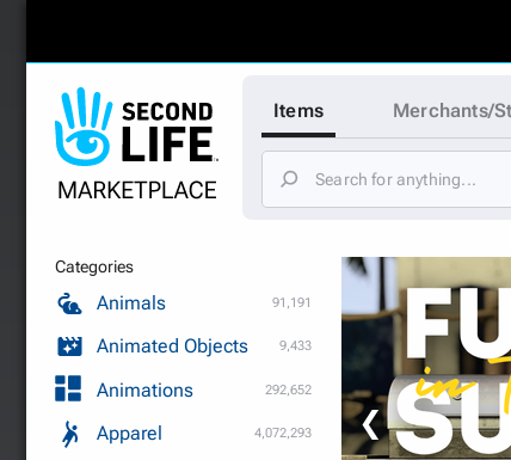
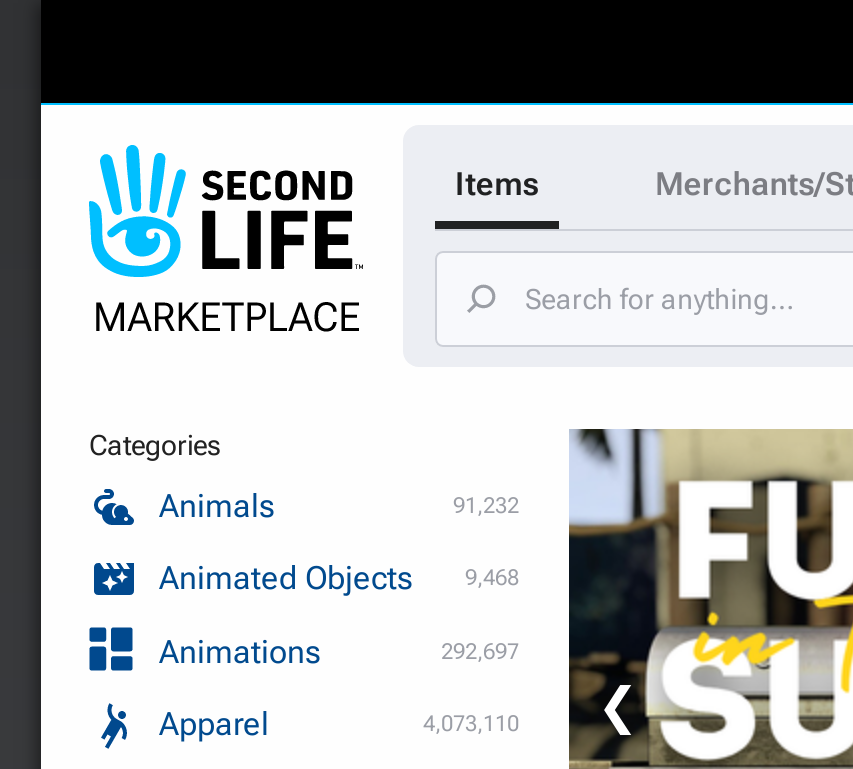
[272,295,312,311] 91,191 -> [453,493,519,519] 91,232
[97,335,312,357] Animated Objects 9,433 -> [159,559,519,597] Animated Objects 9,468
[265,382,312,397] 292,652 -> [441,638,519,664] 292,697
[254,425,312,441] 4,072,293 -> [423,711,519,737] 4,073,110

